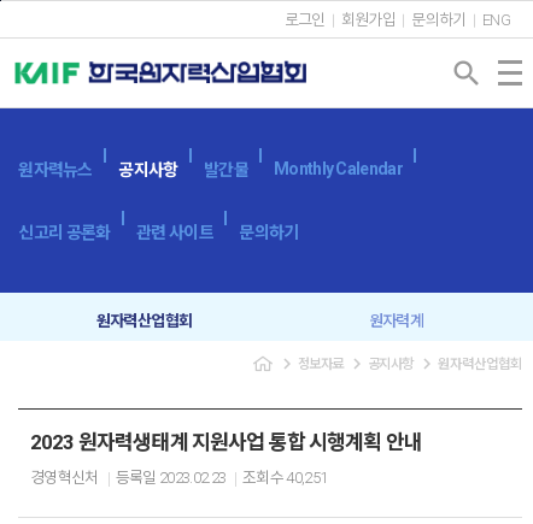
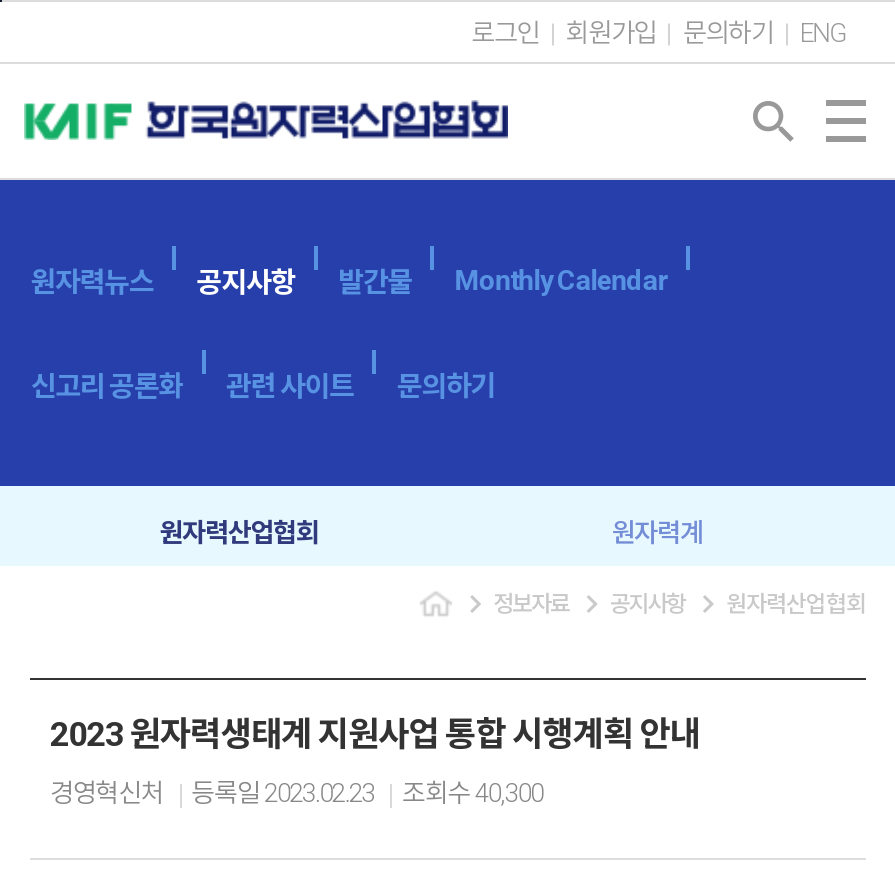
[30,469,327,487] 경영혁신처 등록일 2023.02.23 조회수40,251 -> [50,778,543,808] 경영혁신처 등록일 2023.02.23 조회수40,300

